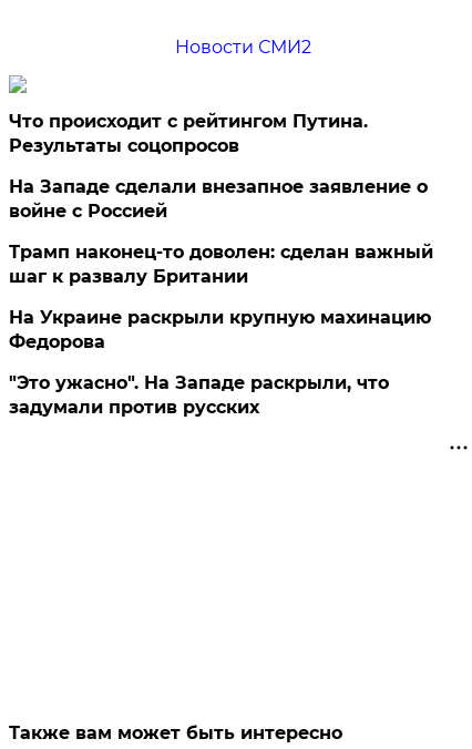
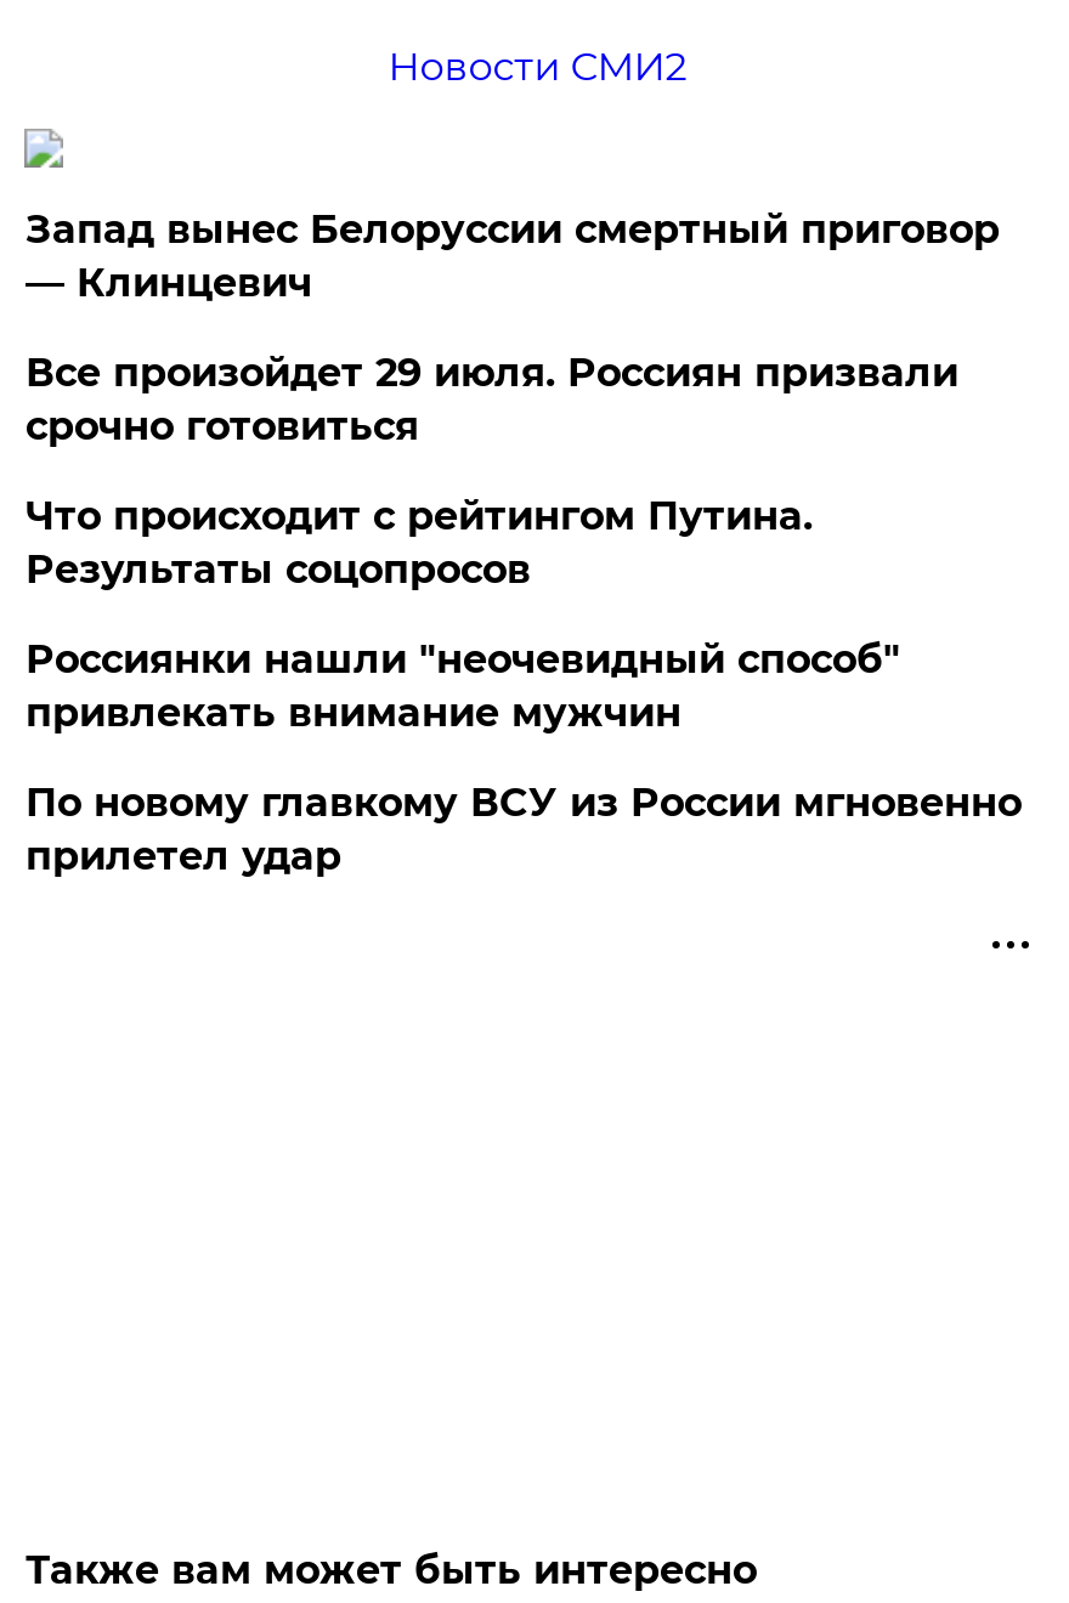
none -> [25,206,1000,449] Запад вынес Белоруссии смертный приговор | — Клинцевич | Все произойдет 29 июля. Россиян призвали | срочно готовиться
moved [9,111,368,157] -> [25,493,812,592]: Что происходит с рейтингом Путина. | Результаты соцопросов
[9,177,434,418] На Западе сделали внезапное заявление о | войне с Россией | Трамп наконец-то доволен: сделан важный | шаг к развалу Британии | На Украине раскрыли крупную махинацию | Федорова | "Это ужасно". На Западе раскрыли, что | задумали против русских -> [25,636,1021,879] Россиянки нашли "неочевидный способ" | привлекать внимание мужчин | По новому главкому ВСУ из России мгновенно | прилетел удар

